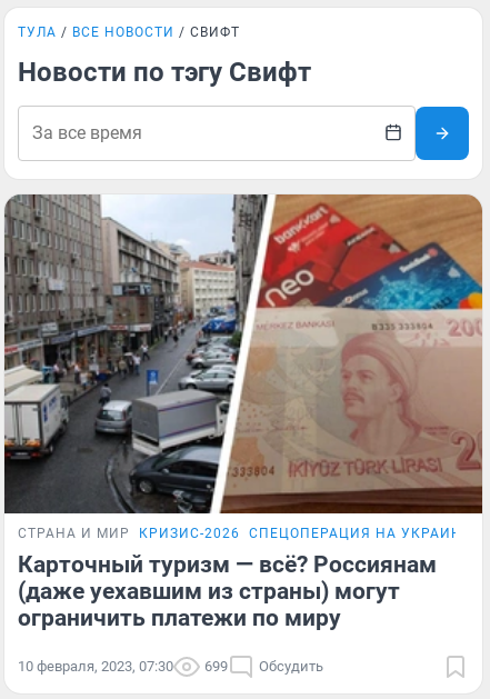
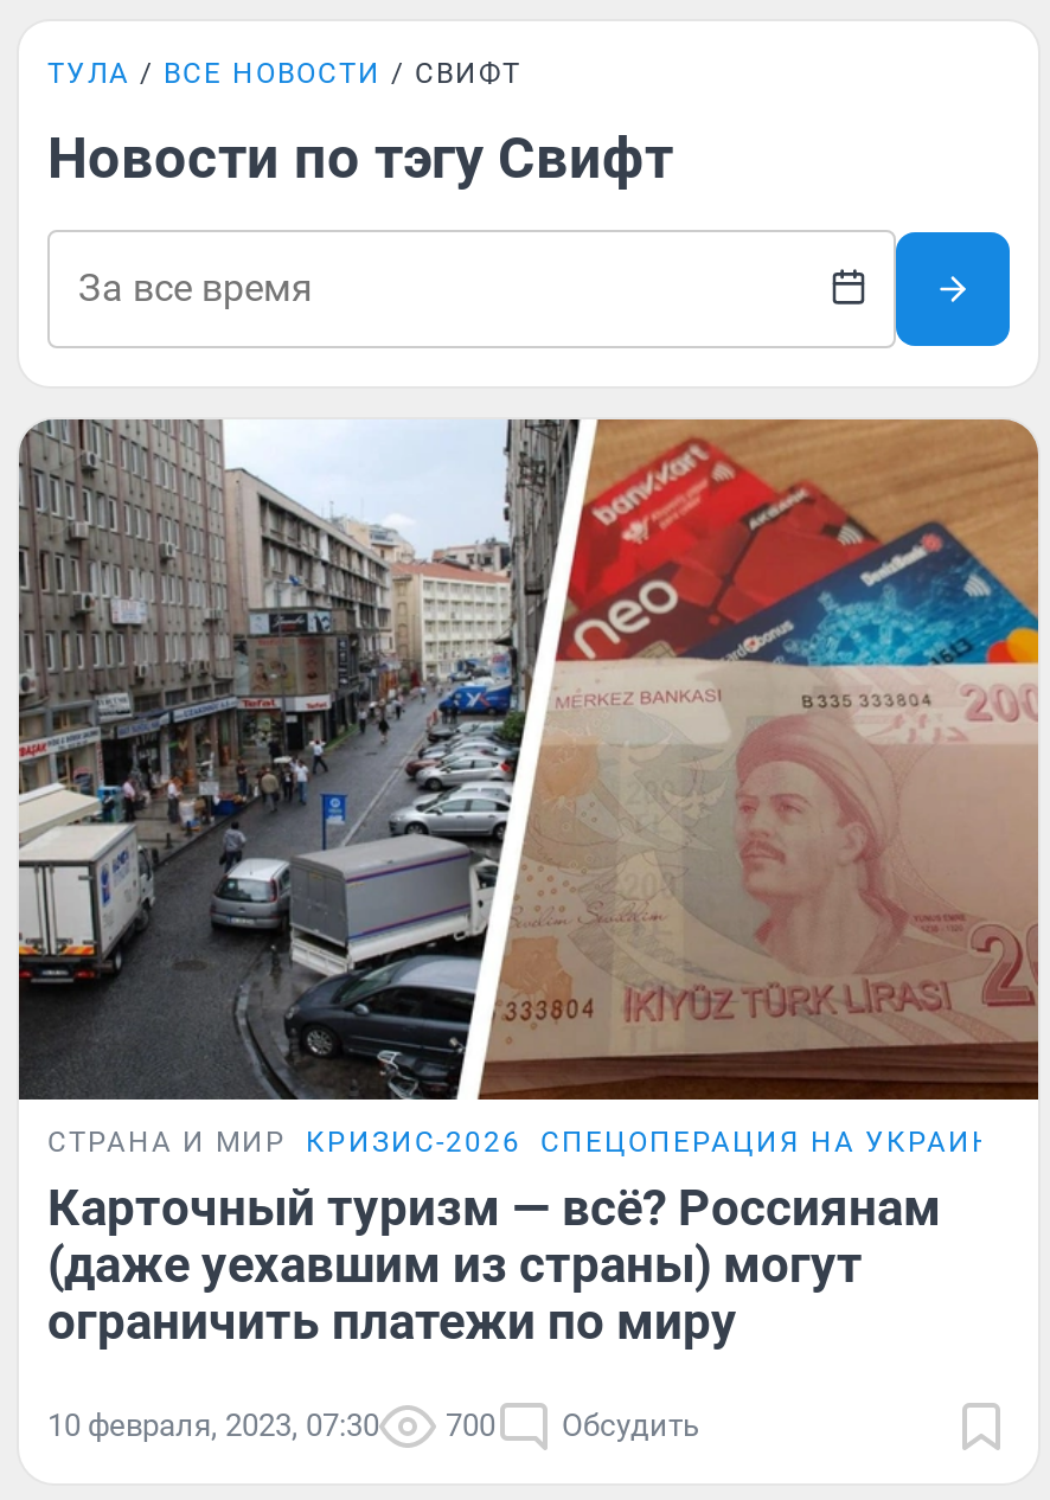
[18,658,323,674] 10 февраля, 2023, 07:30 699 Обсудить -> [47,1407,699,1442] 10 февраля, 2023, 07:30 700 Обсудить

